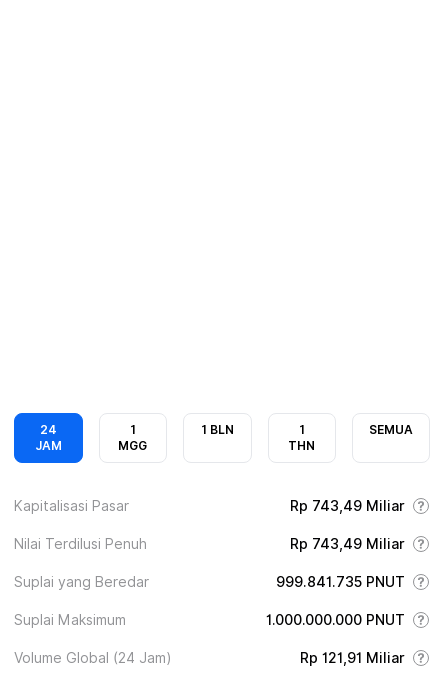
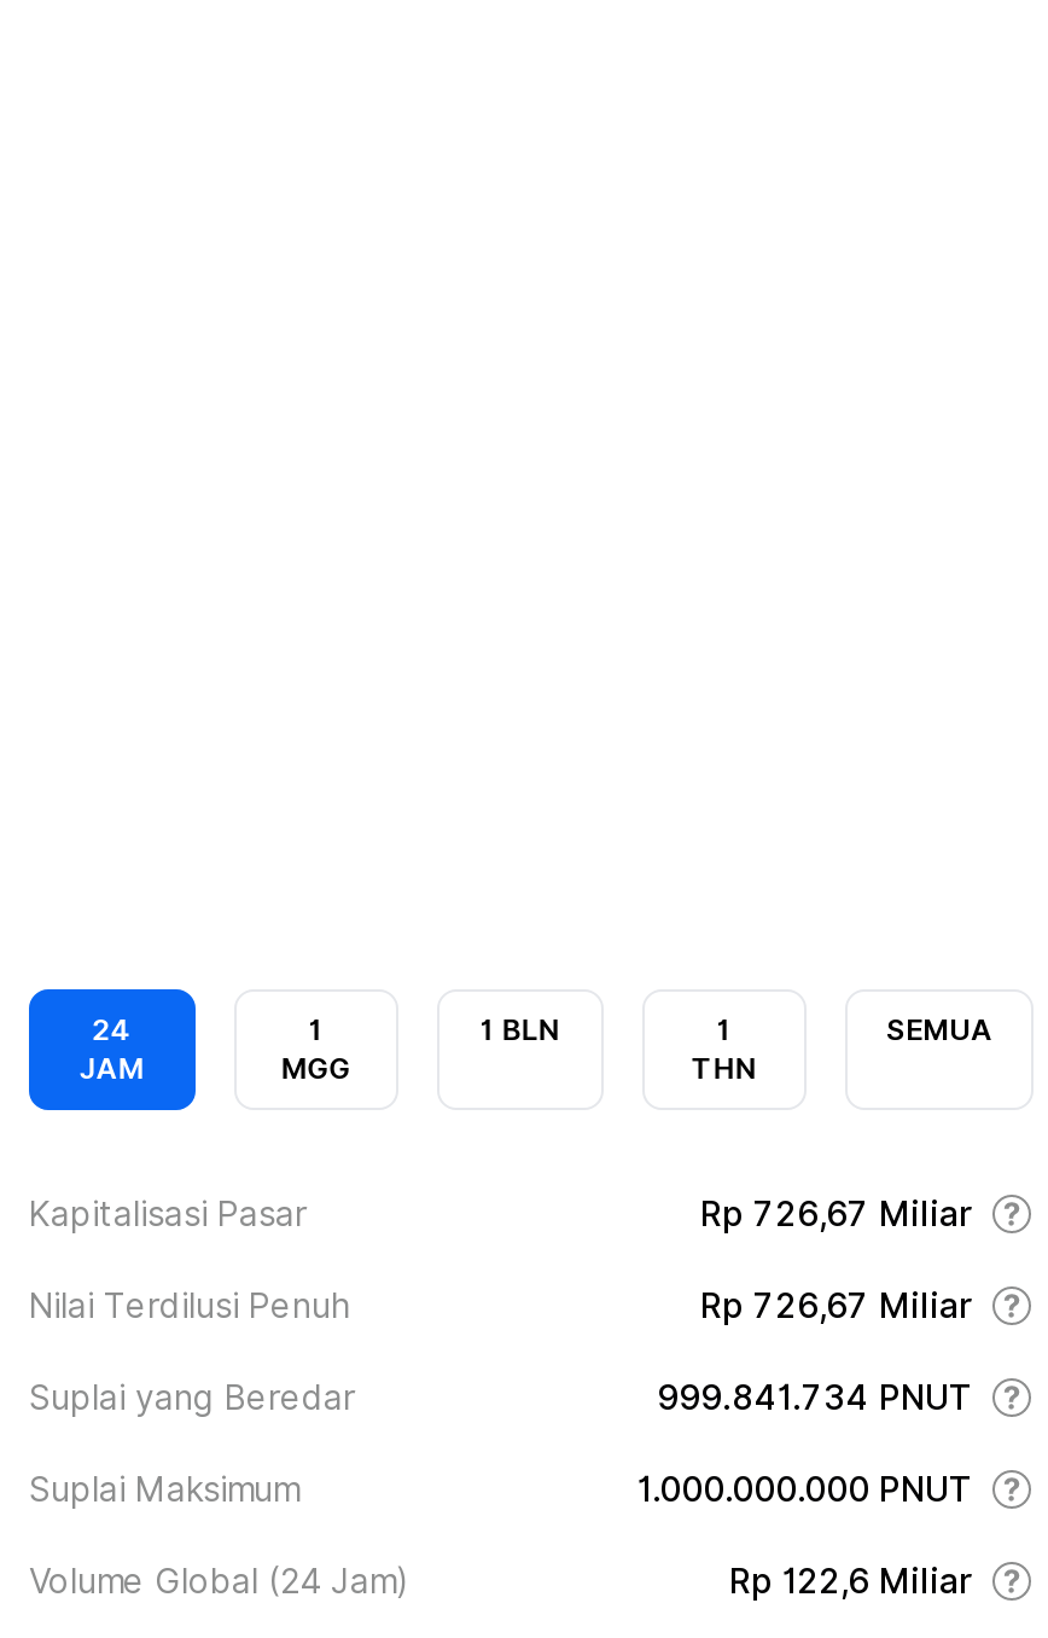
[290,498,405,514] Rp 743,49 Miliar -> [700,1195,973,1233] Rp 726,67 Miliar
[290,536,405,552] Rp 743,49 Miliar -> [700,1286,973,1325] Rp 726,67 Miliar
[276,574,405,590] 999.841.735 PNUT -> [657,1378,973,1417] 999.841.734 PNUT
[300,650,405,666] Rp 121,91 Miliar -> [729,1562,973,1601] Rp 122,6 Miliar

